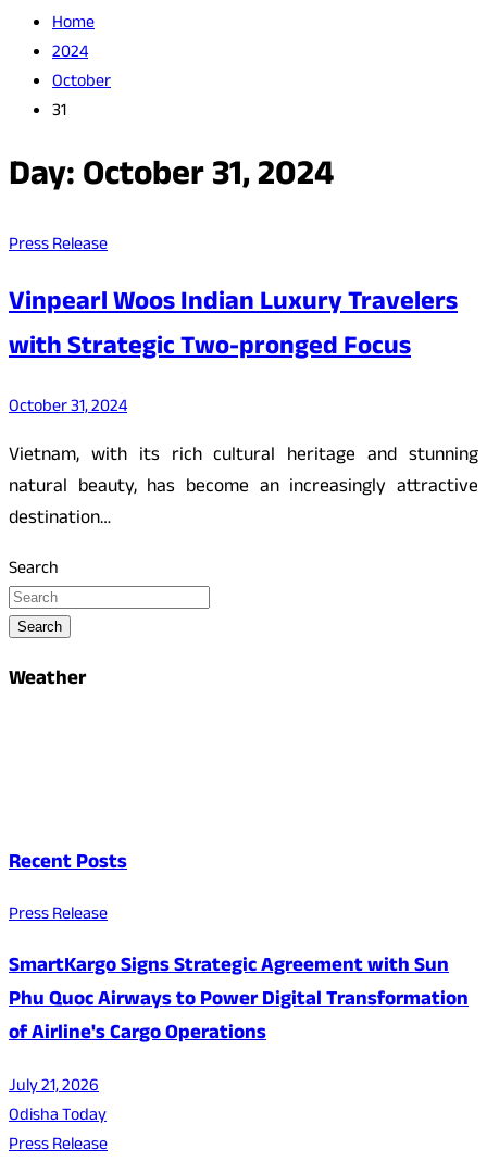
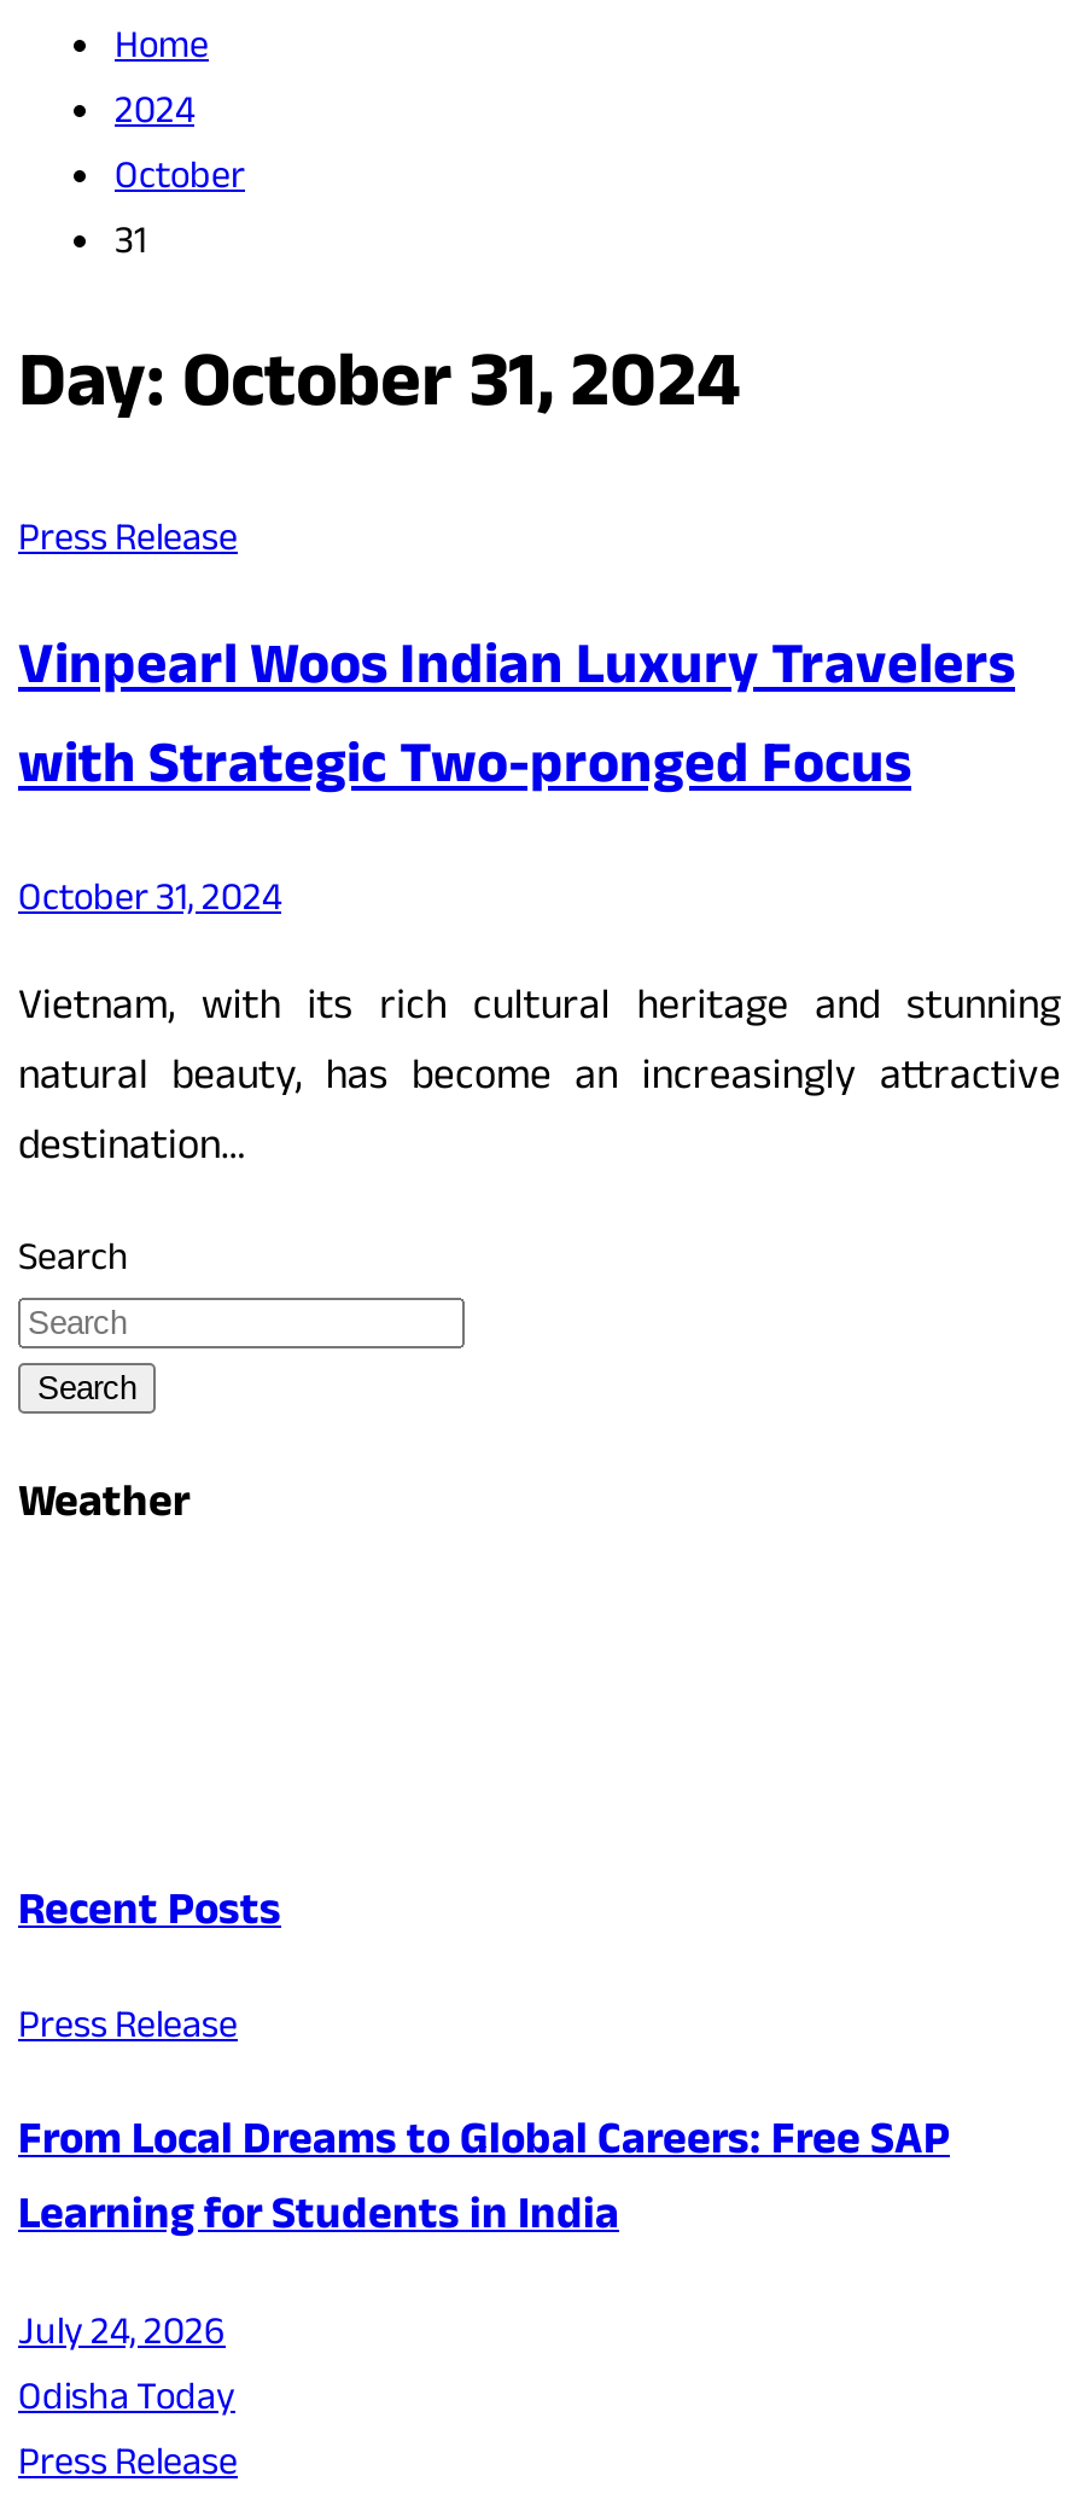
[9,951,469,1052] SmartKargo Signs Strategic Agreement with Sun | Phu Quoc Airways to Power Digital Transformation | of Airline's Cargo Operations -> [18,2109,950,2259] From Local Dreams to Global Careers: Free SAP | Learning for Students in India
[9,1073,99,1102] July 21, 2026 -> [18,2304,226,2369] July 24, 2026

